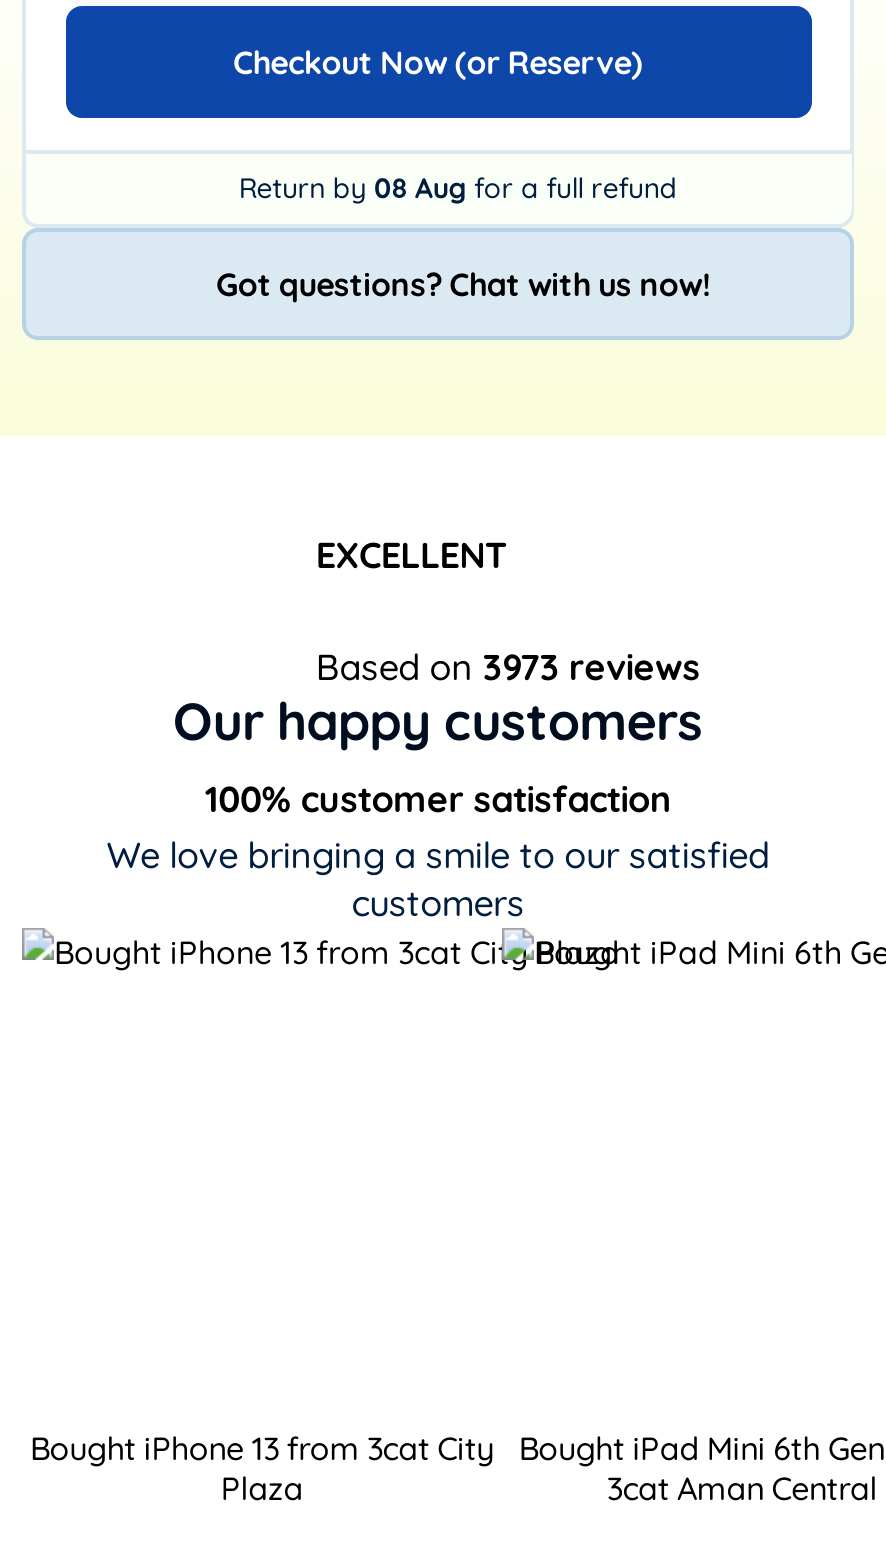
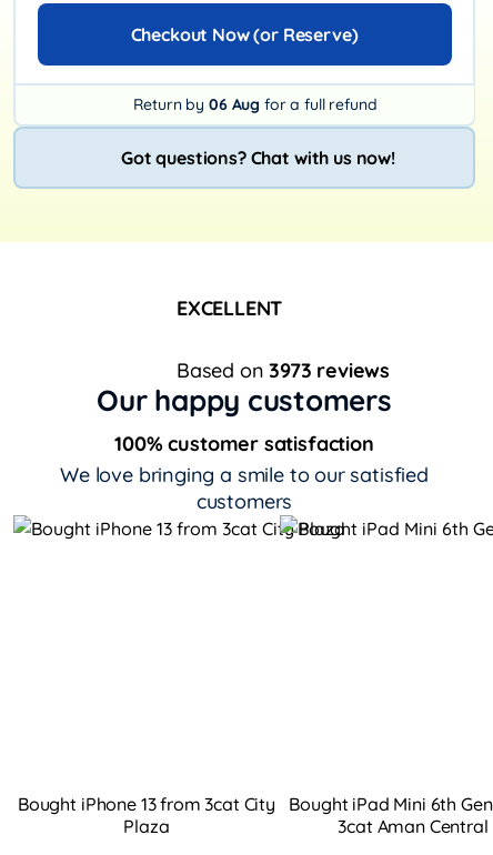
[239,170,677,206] Return by 08 Aug for a full refund -> [134,94,377,114] Return by 06 Aug for a full refund

